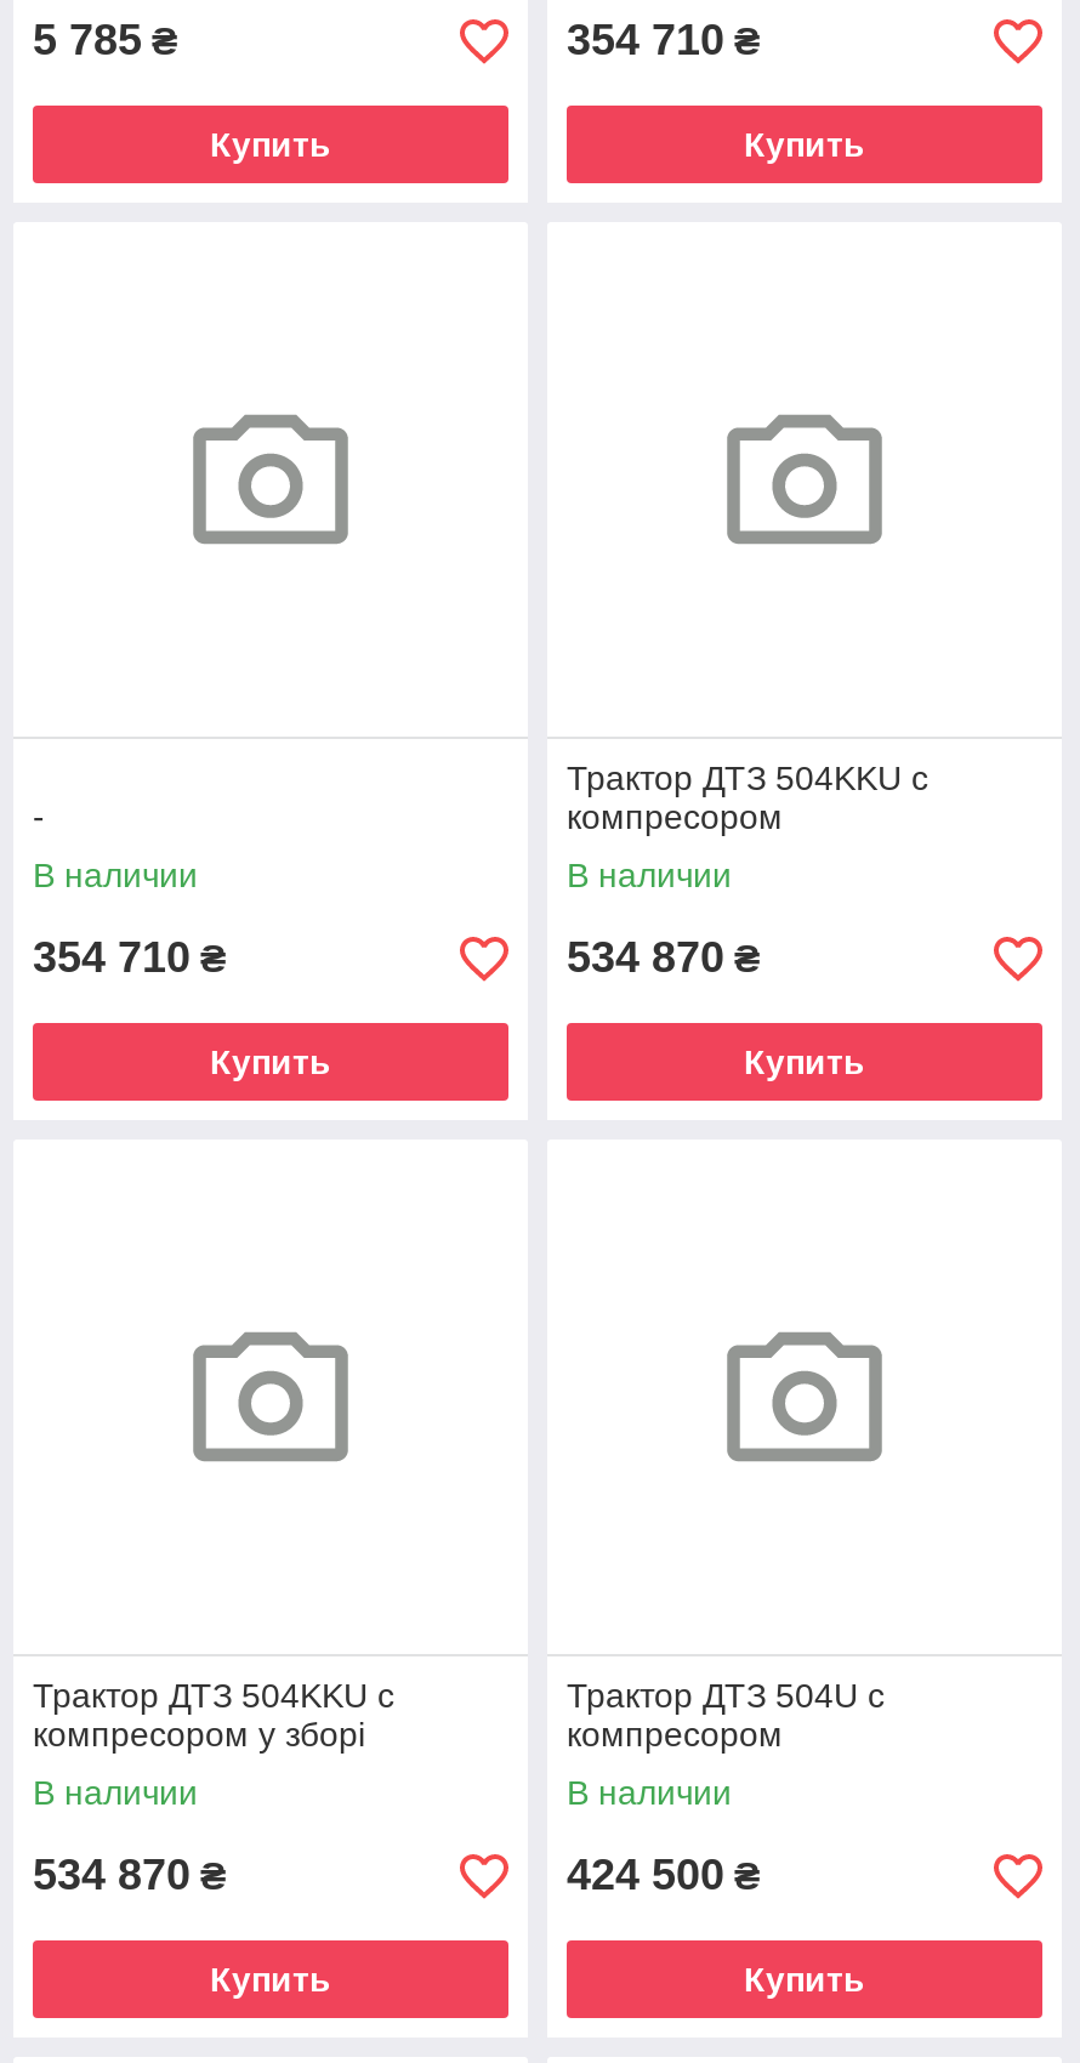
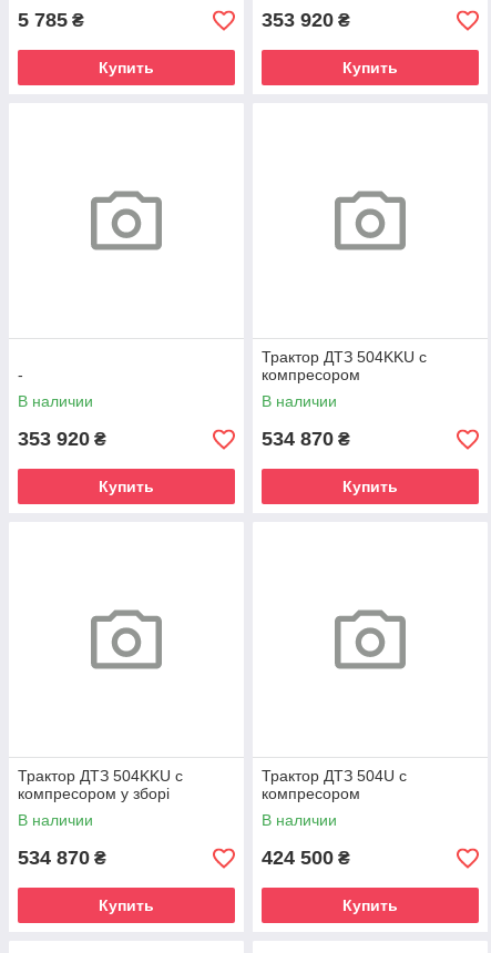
[567,17,761,65] 354 710 ₴ -> [262,9,350,31] 353 920 ₴
[33,934,227,982] 354 710 ₴ -> [18,428,106,450] 353 920 ₴

